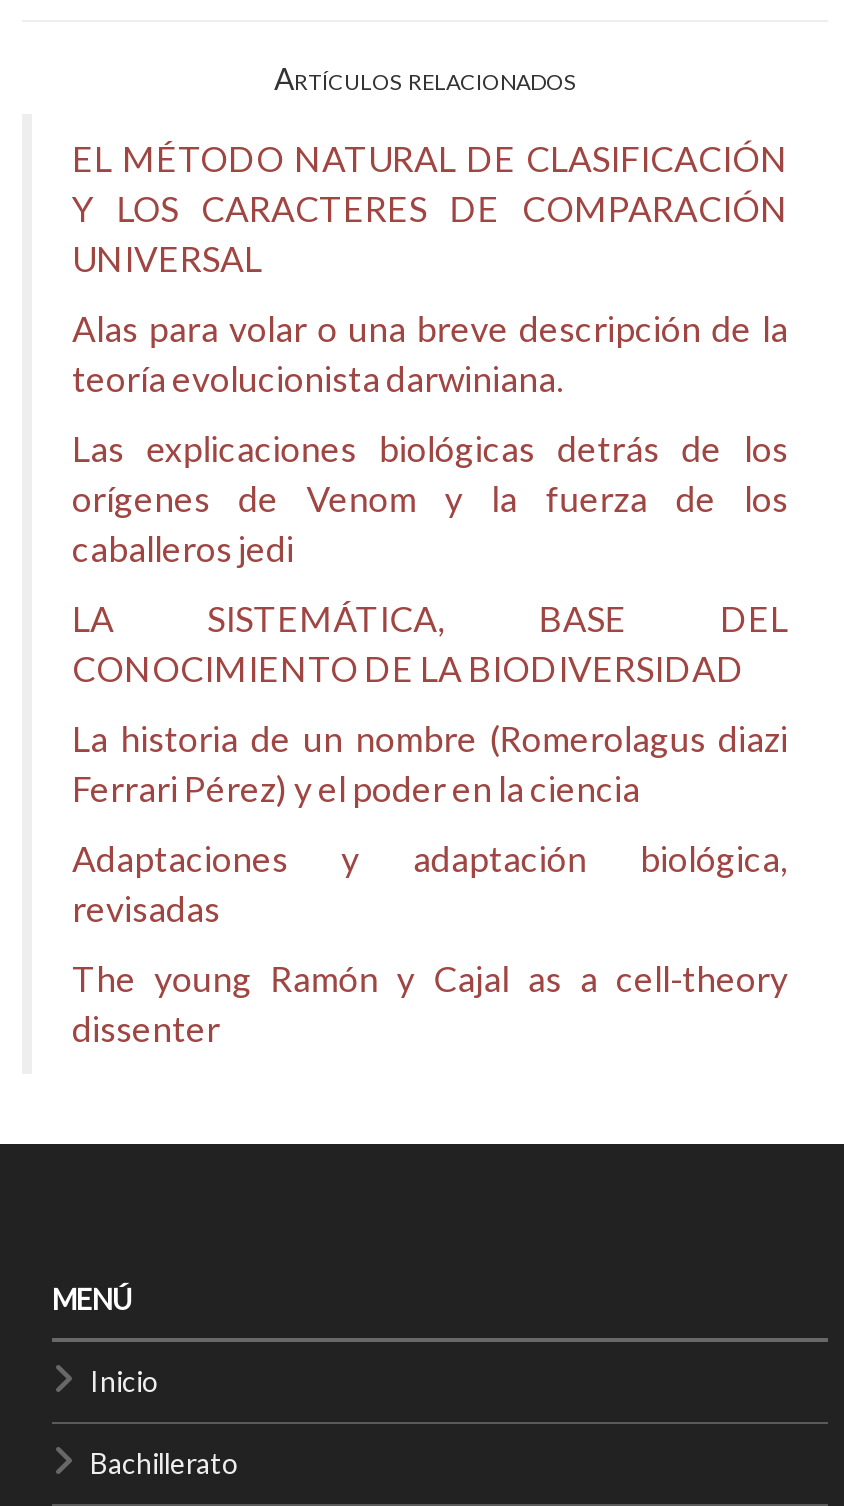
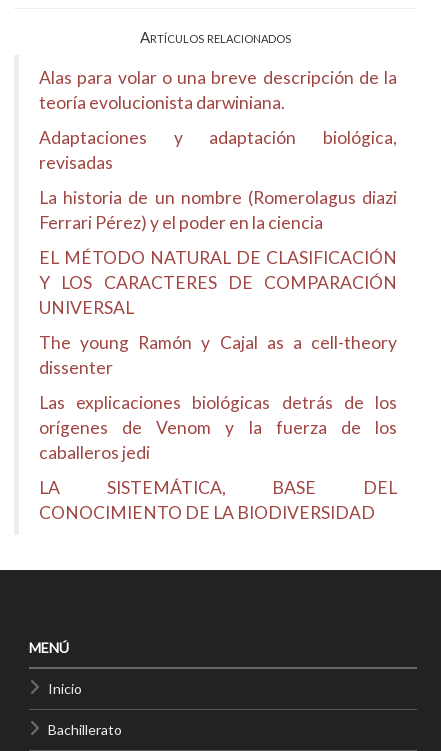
moved [72,138,788,280] -> [39,247,397,318]: EL MÉTODO NATURAL DE CLASIFICACIÓN | Y LOS CARACTERES DE COMPARACIÓN | UNIVERSAL
moved [72,308,788,400] -> [39,67,397,113]: Alas para volar o una breve descripción de la | teoría evolucionista darwiniana.
moved [72,428,788,690] -> [39,392,397,523]: Las explicaciones biológicas detrás de los | orígenes de Venom y la fuerza de los | caballeros jedi | LA SISTEMÁTICA, BASE DEL | CONOCIMIENTO DE LA BIODIVERSIDAD
moved [72,718,788,930] -> [39,127,397,233]: Adaptaciones y adaptación biológica, | revisadas | La historia de un nombre (Romerolagus diazi | Ferrari Pérez) y el poder en la ciencia
moved [72,958,788,1050] -> [39,332,397,378]: The young Ramón y Cajal as a cell-theory | dissenter

